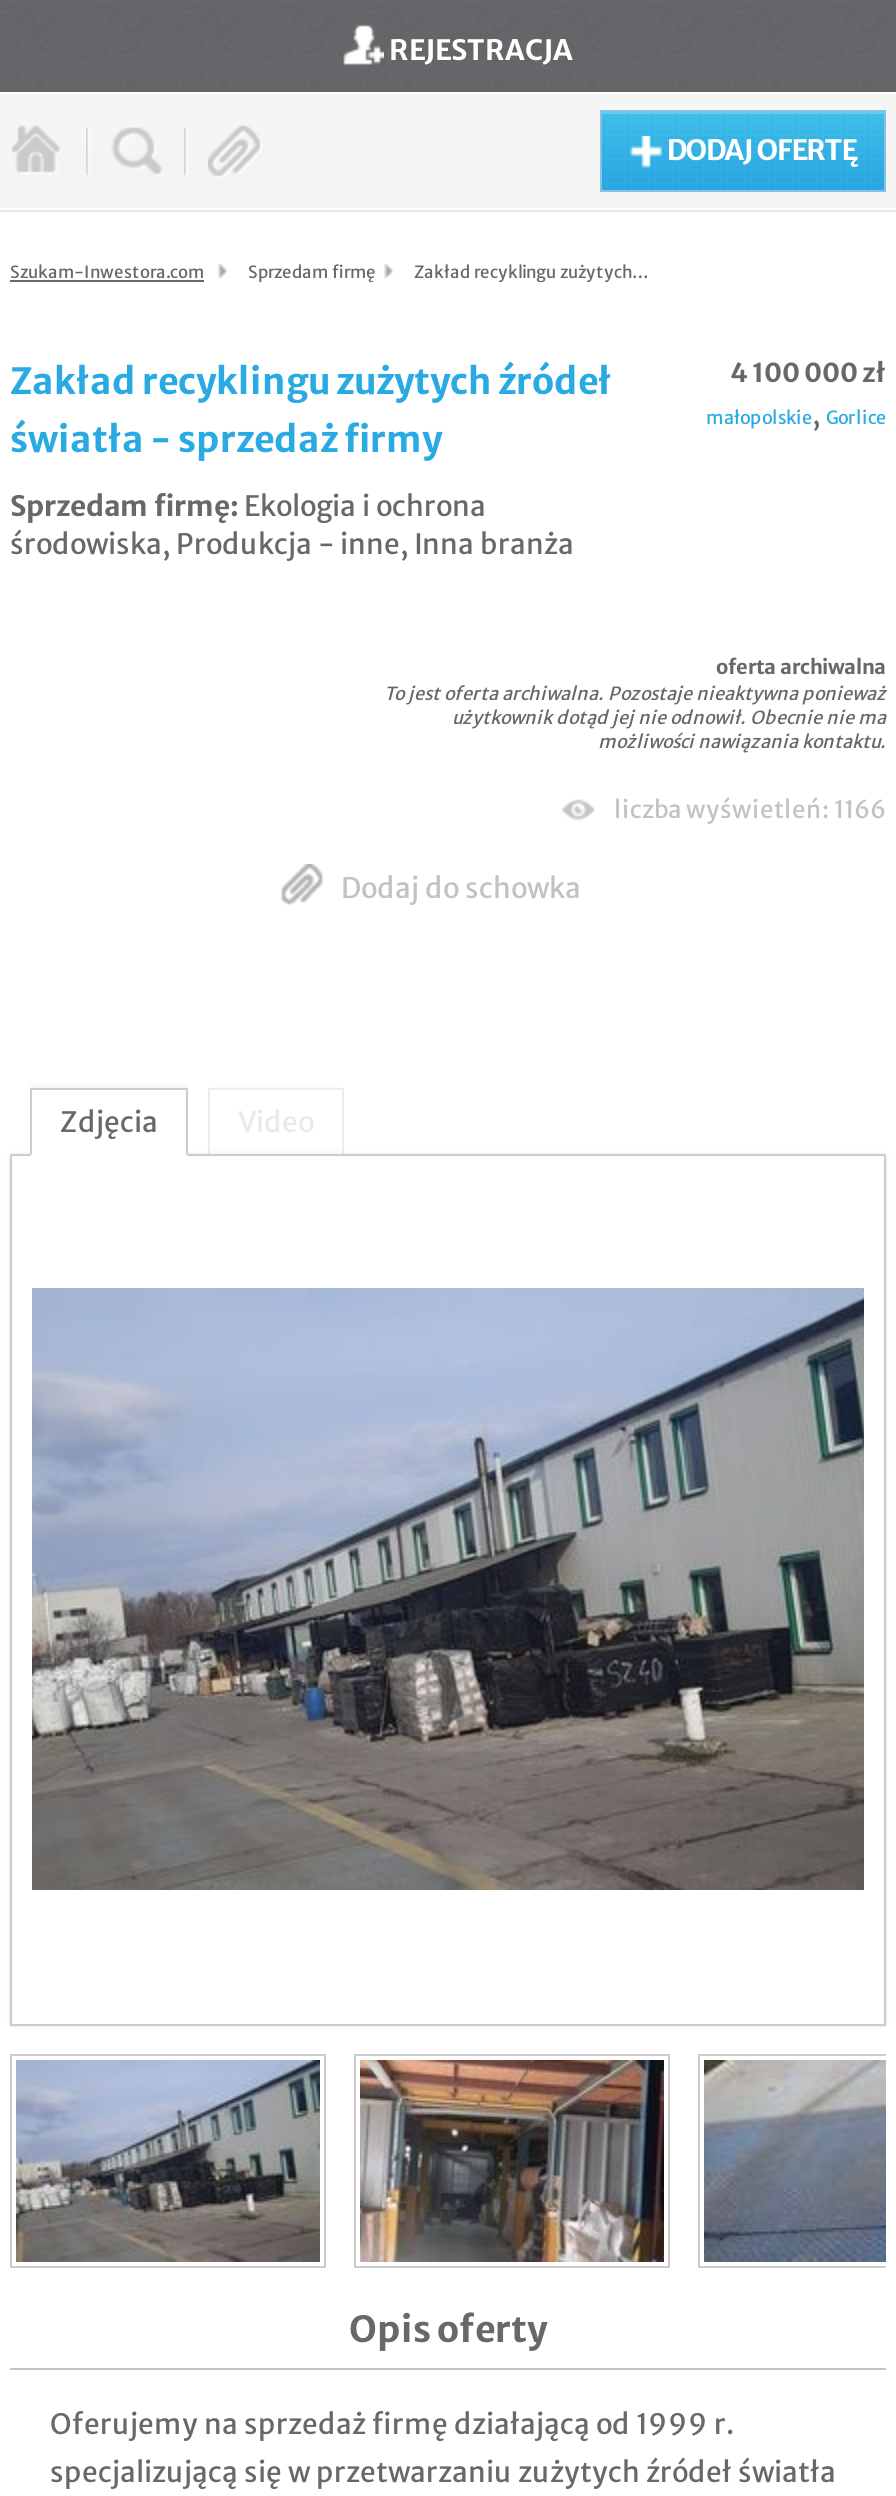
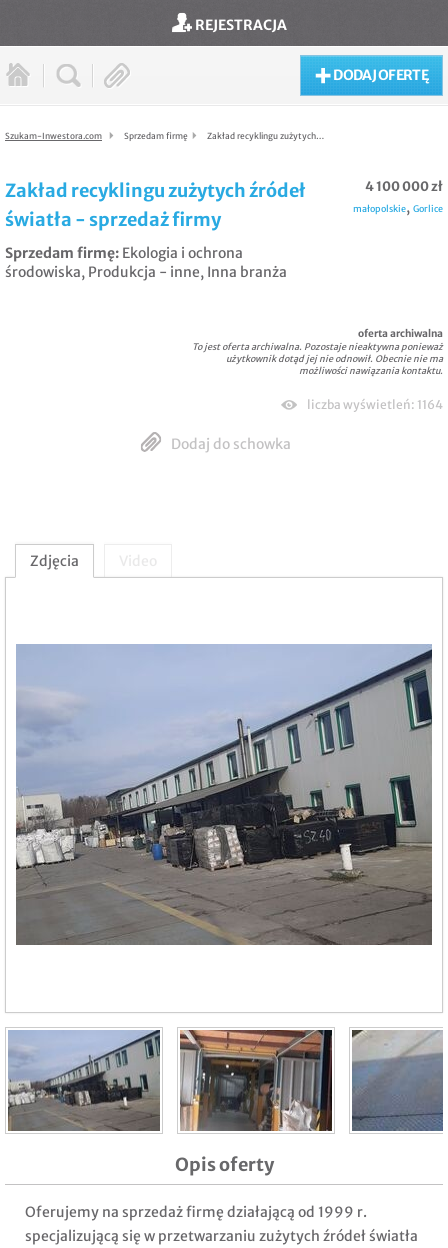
[614,794,886,824] liczba wyświetleń: 1166 -> [307,397,443,412] liczba wyświetleń: 1164

